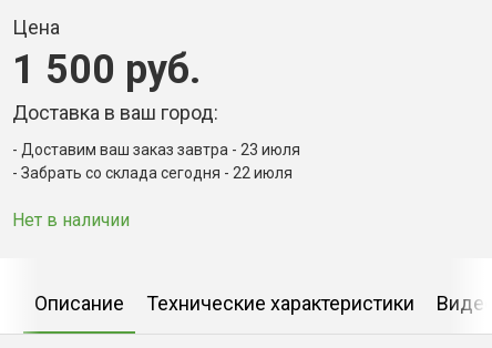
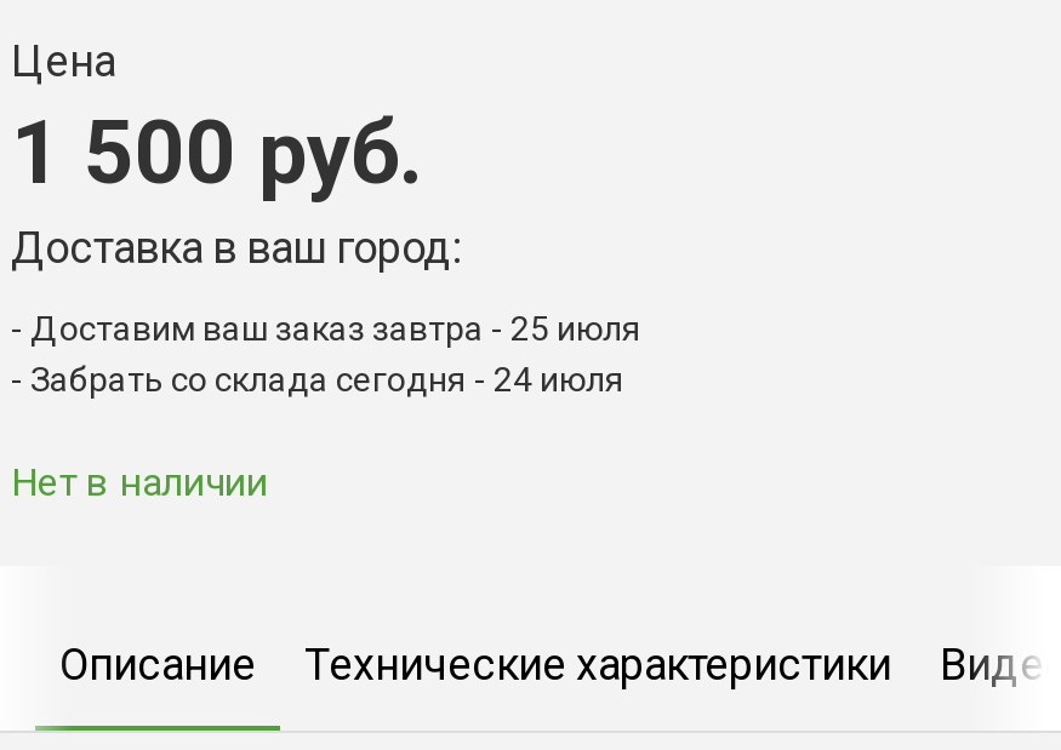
[21,141,300,159] Доставим ваш заказ завтра - 23 июля -> [30,310,641,349] Доставим ваш заказ завтра - 25 июля
[21,164,293,182] Забрать со склада сегодня - 22 июля -> [30,361,624,400] Забрать со склада сегодня - 24 июля

